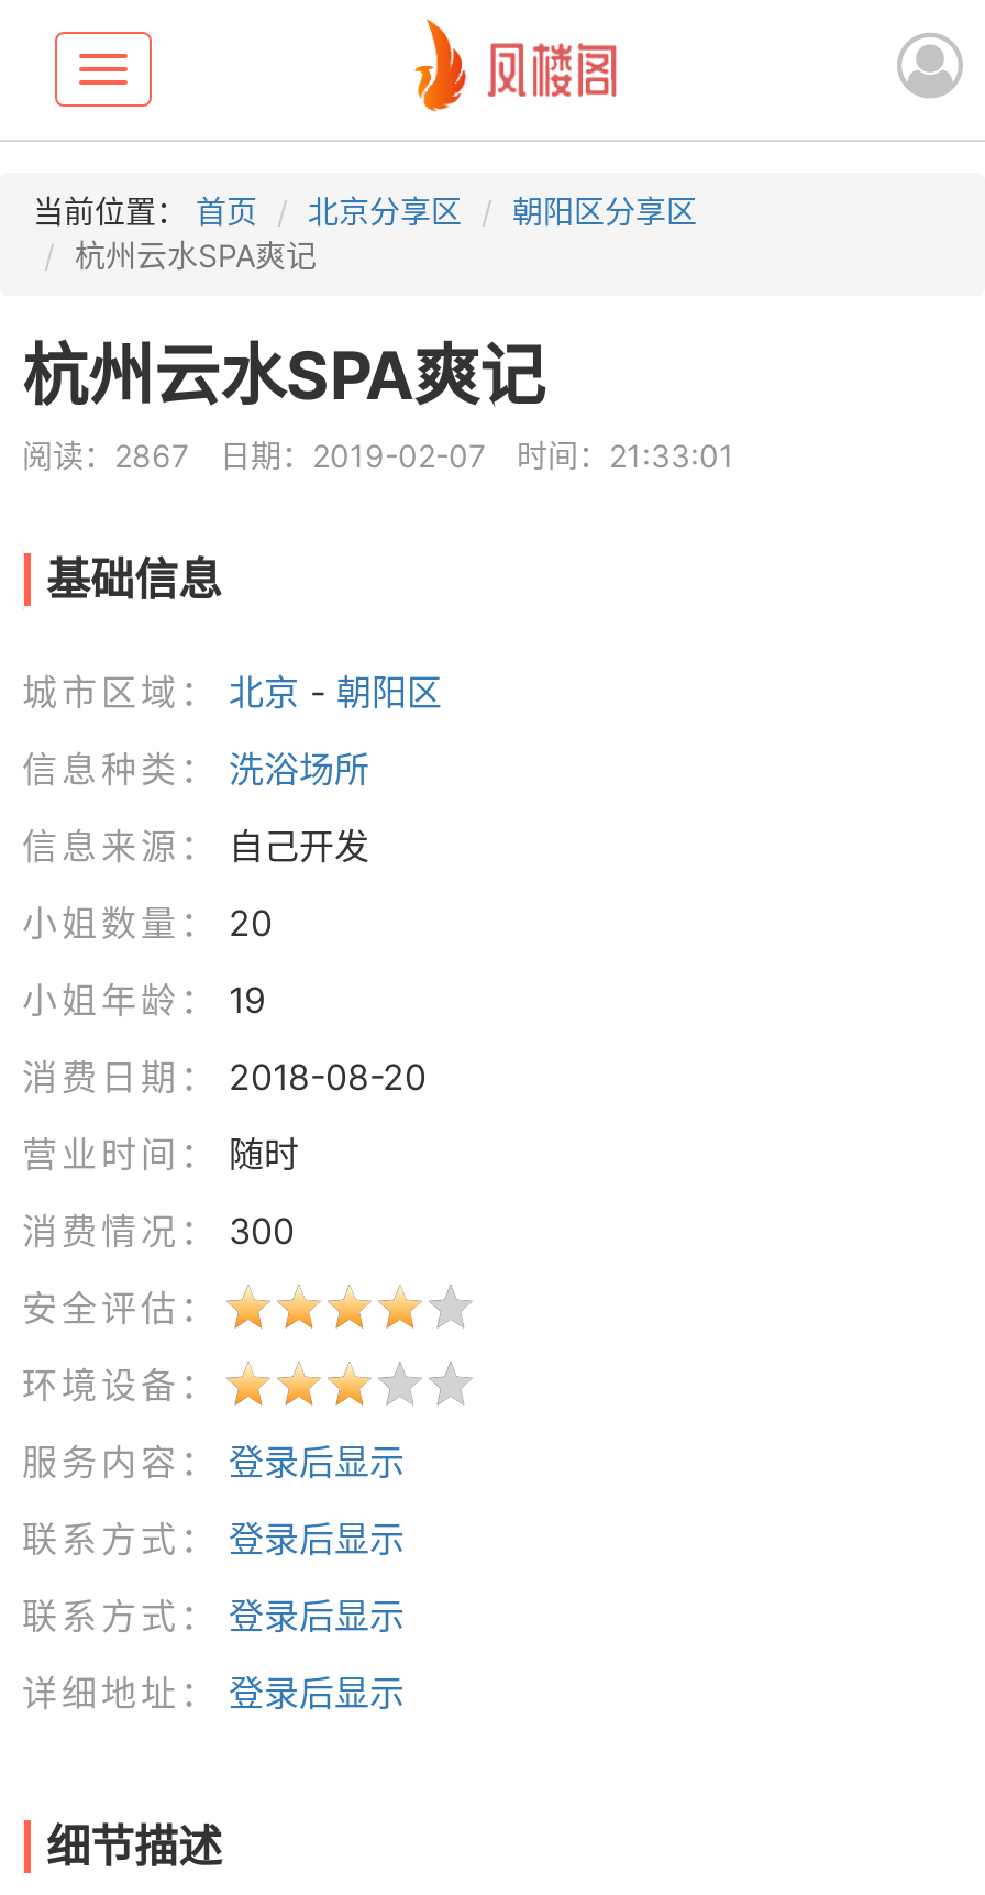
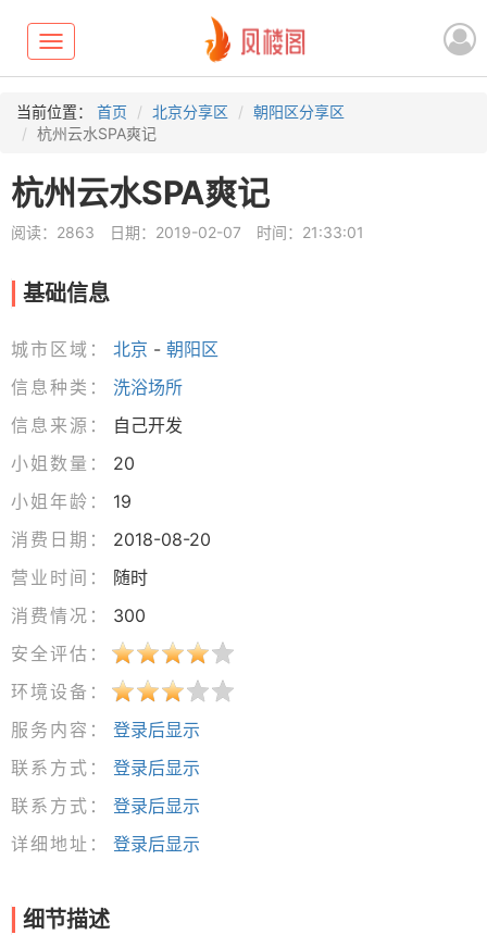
[22,437,734,474] 阅读：2867 日期：2019-02-07 时间：21:33:01 -> [11,223,364,241] 阅读：2863 日期：2019-02-07 时间：21:33:01

